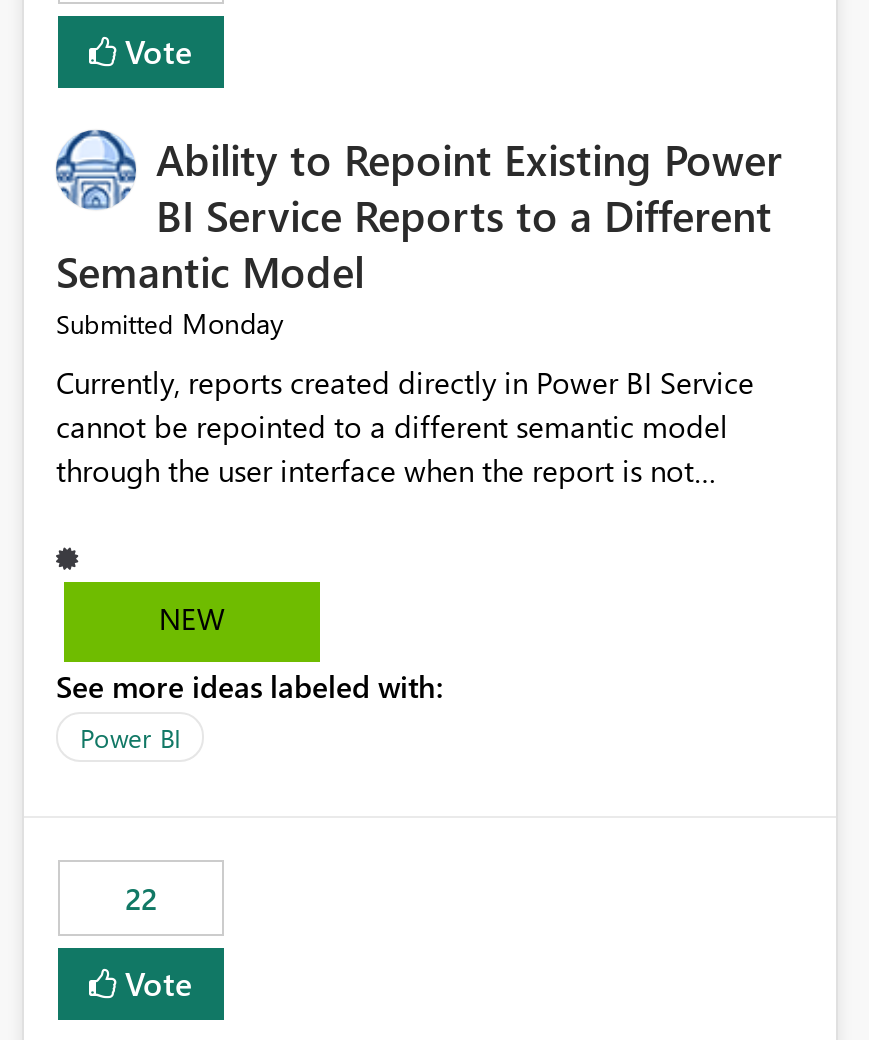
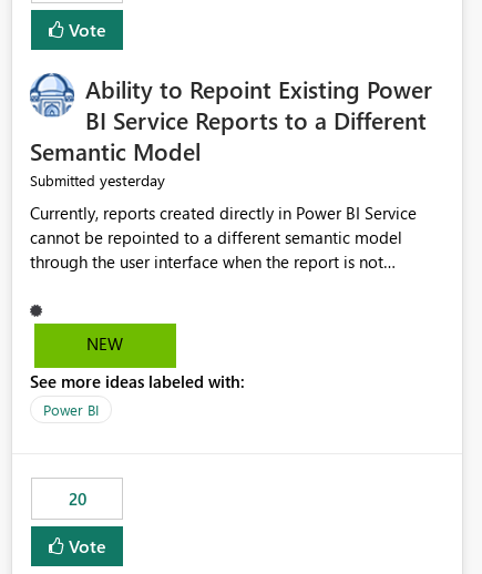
[56,305,284,343] Submitted Monday -> [30,170,165,191] Submitted yesterday
[125,879,157,919] 22 -> [68,488,86,510] 20

